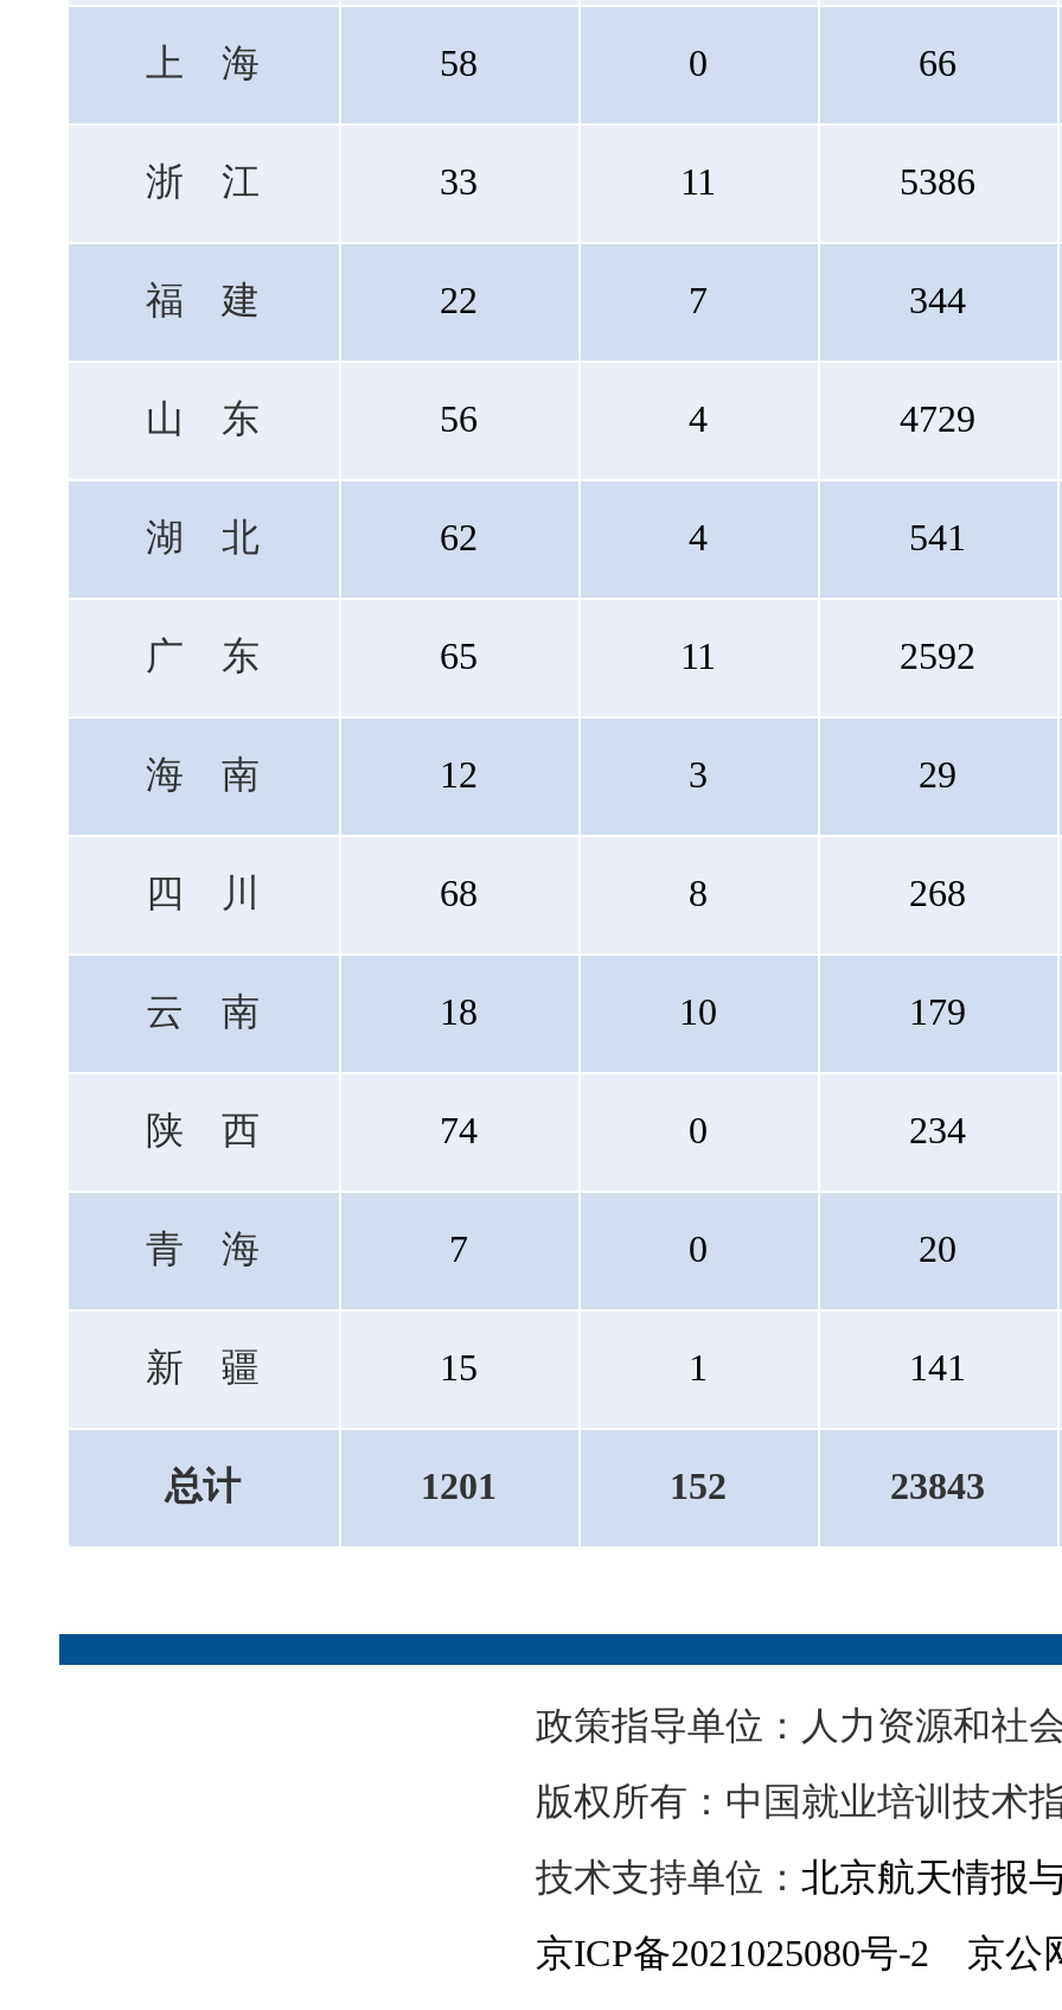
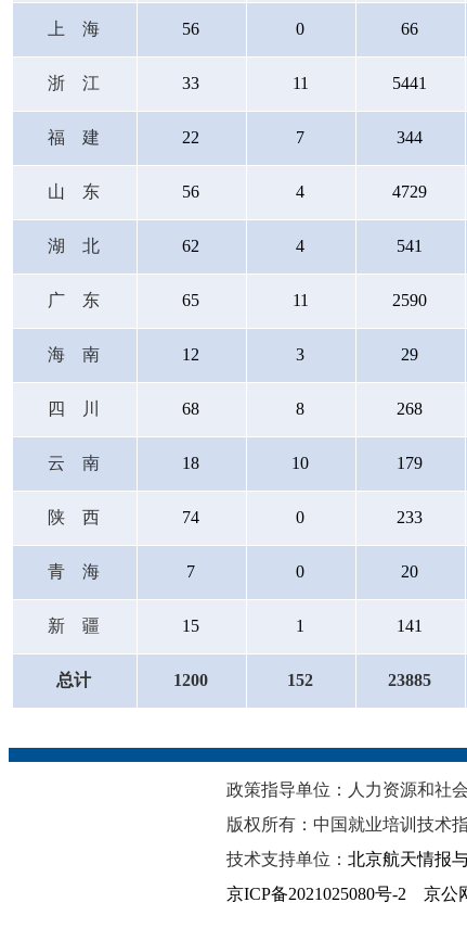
[440,43,478,83] 58 -> [183,20,200,38] 56
[900,161,975,202] 5386 -> [393,74,427,92] 5441
[900,636,975,676] 2592 -> [393,291,427,309] 2590
[909,1110,966,1150] 234 -> [397,508,423,526] 233
[421,1466,497,1506] 1201 -> [174,671,209,689] 1200
[890,1466,985,1506] 23843 -> [388,671,432,689] 23885

